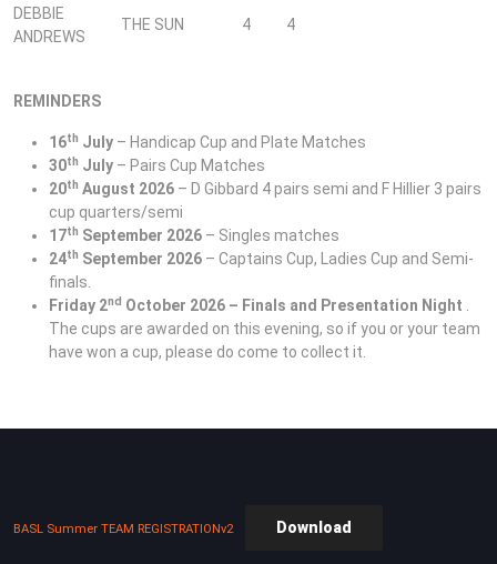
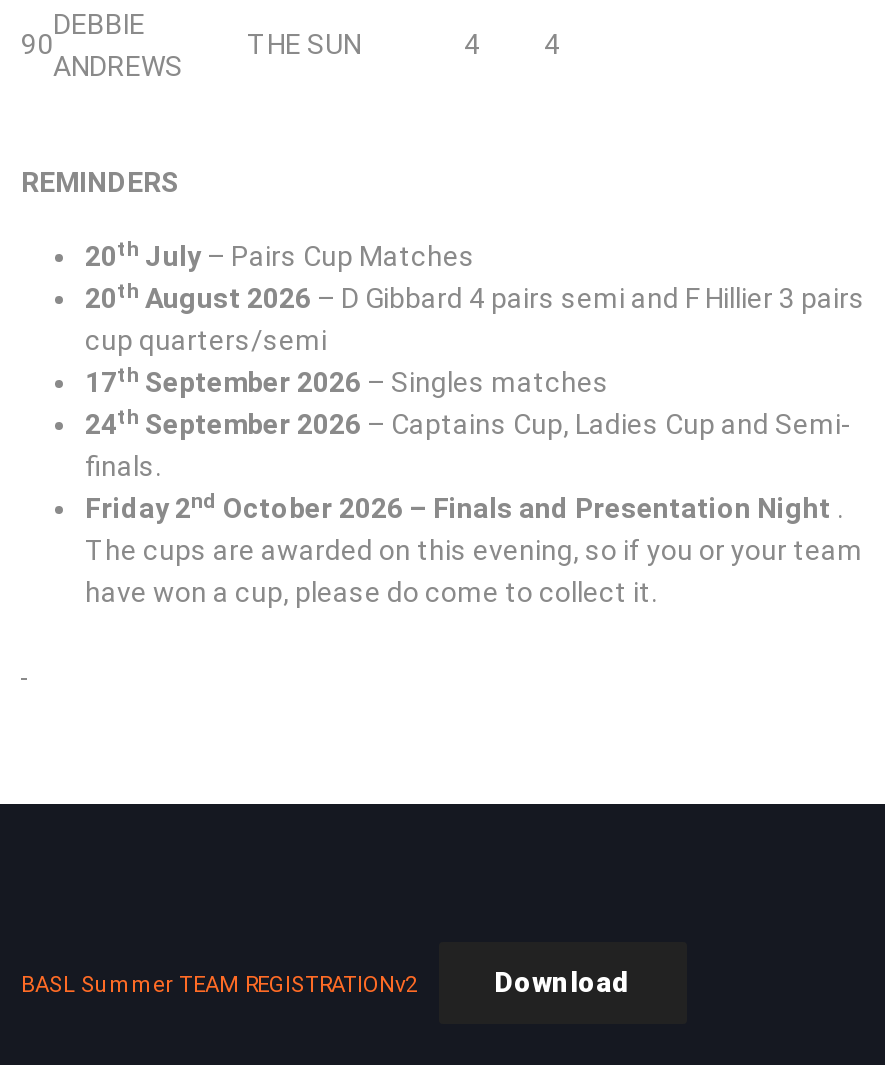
none -> [21,28,53,60] 90
[49,131,366,174] 16th July – Handicap Cup and Plate Matches | 30th July – Pairs Cup Matches -> [85,236,475,272] 20th July – Pairs Cup Matches
moved [49,177,481,361] -> [85,278,865,608]: 20th August 2026 – D Gibbard 4 pairs semi and F Hillier 3 pairs | cup quarters/semi | 17th September 2026 – Singles matches | 24th September 2026 – Captains Cup, Ladies Cup and Semi- | finals. | Friday 2nd October 2026 – Finals and Presentation Night. | The cups are awarded on this evening, so if you or your team | have won a cup, please do come to collect it.

